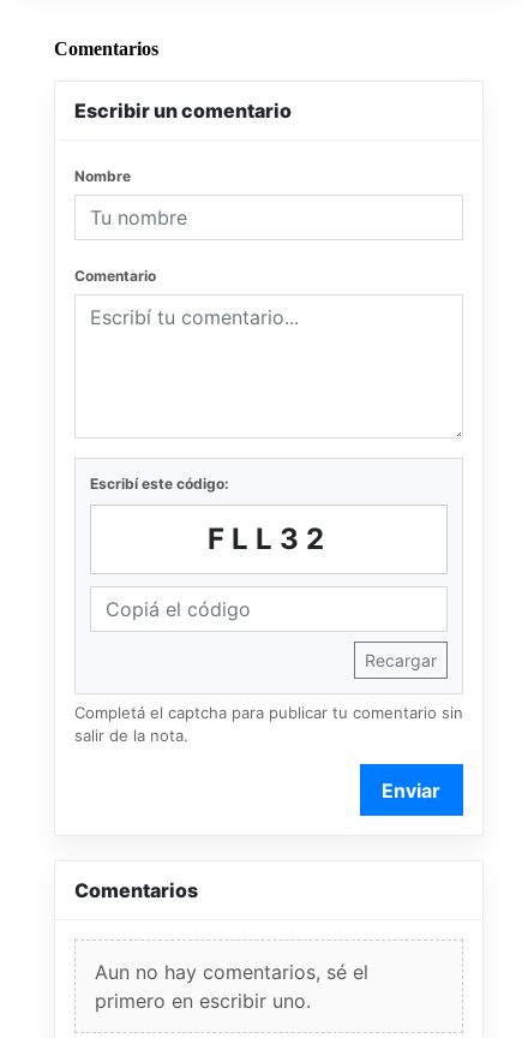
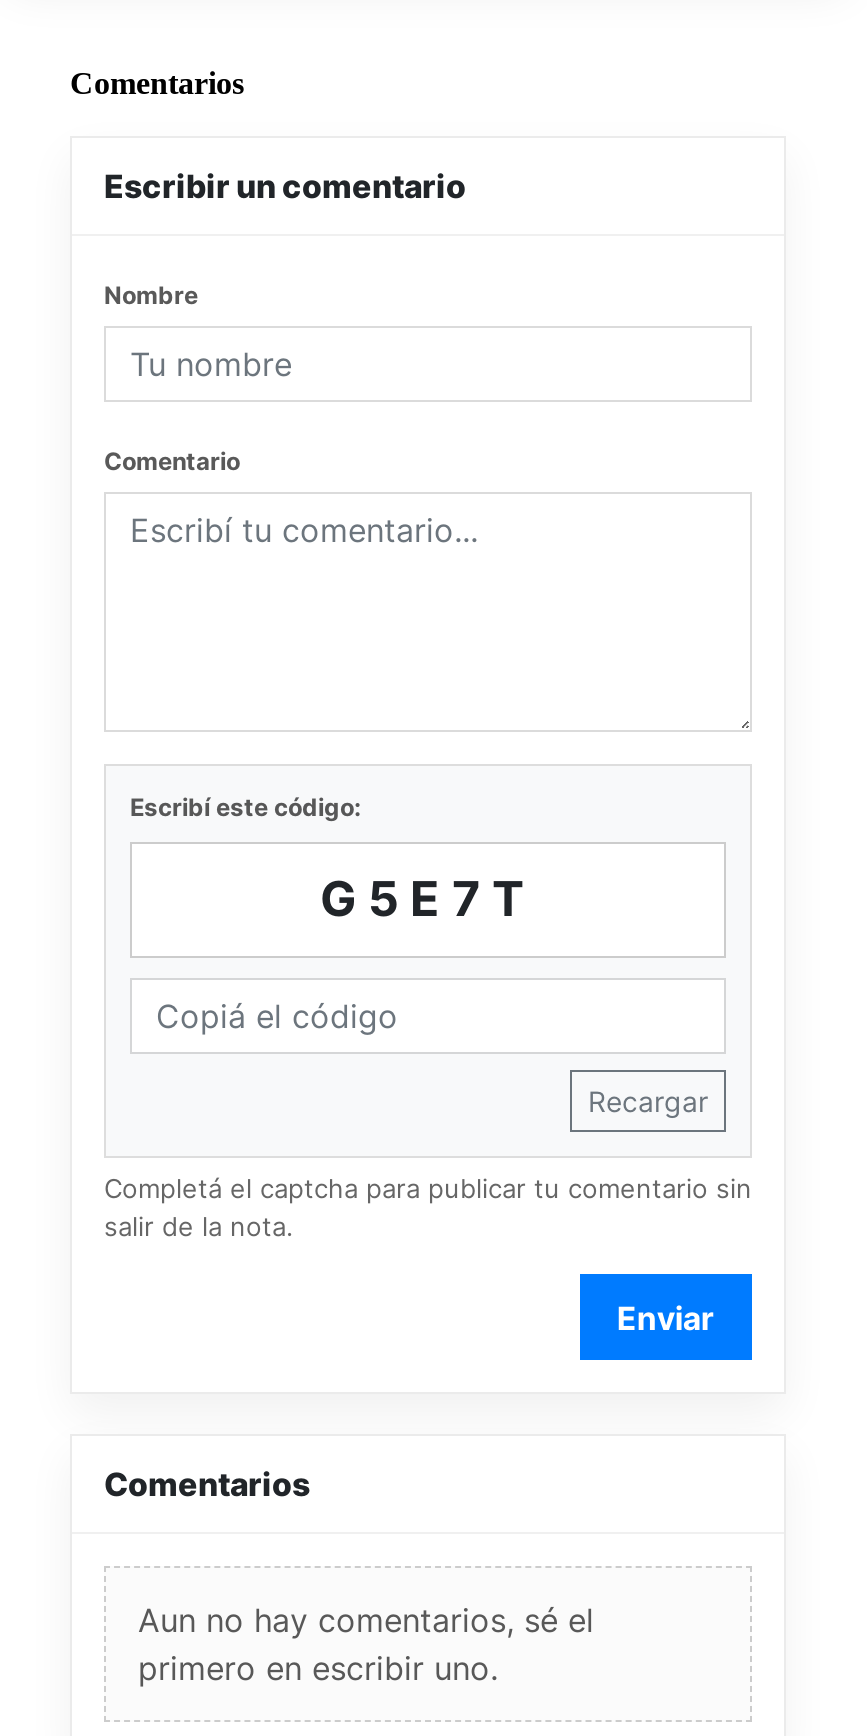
[207,521,331,556] FLL32 -> [320,870,536,928] G5E7T

